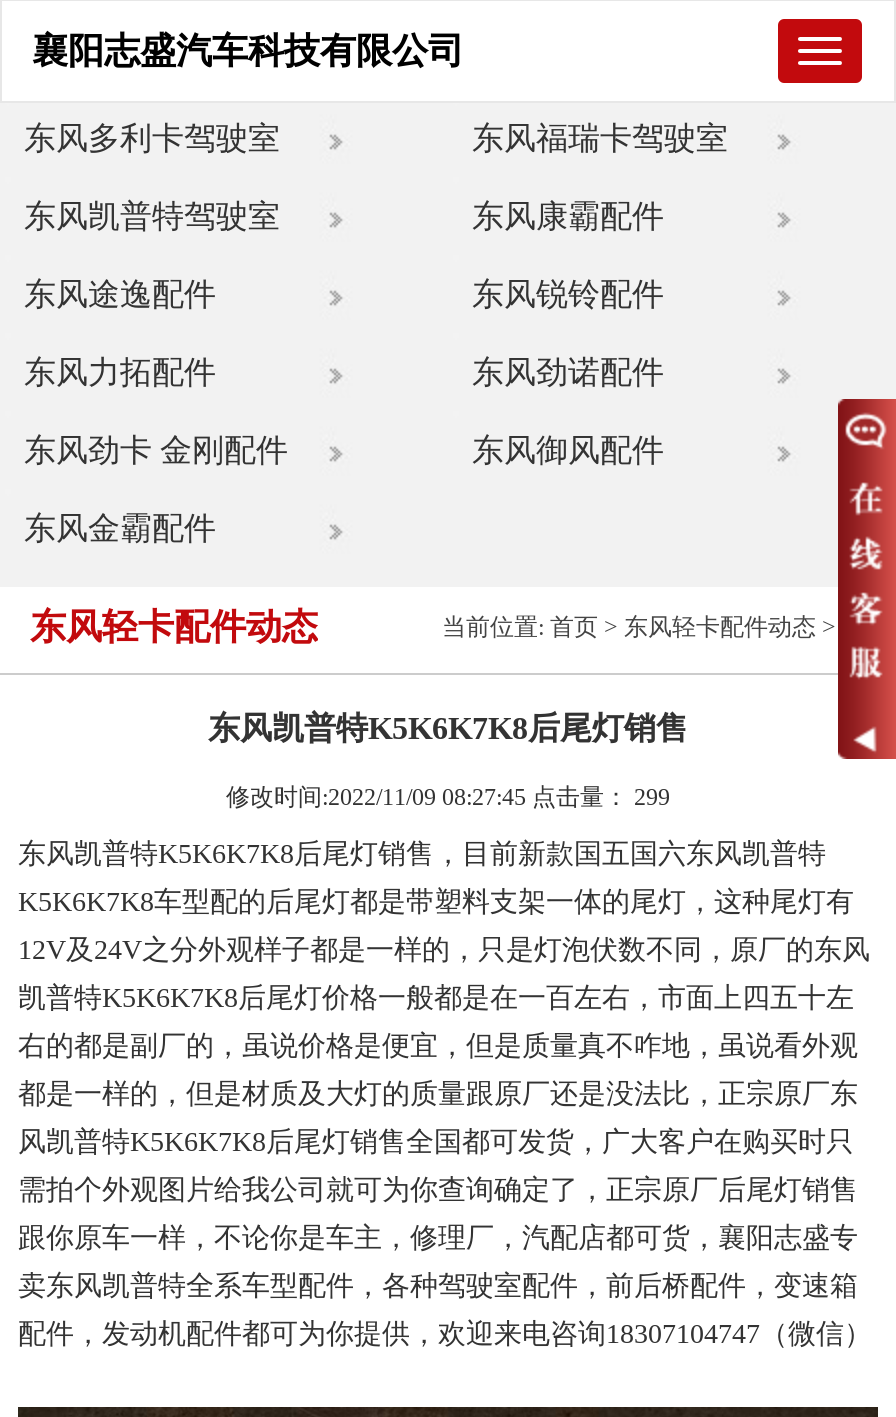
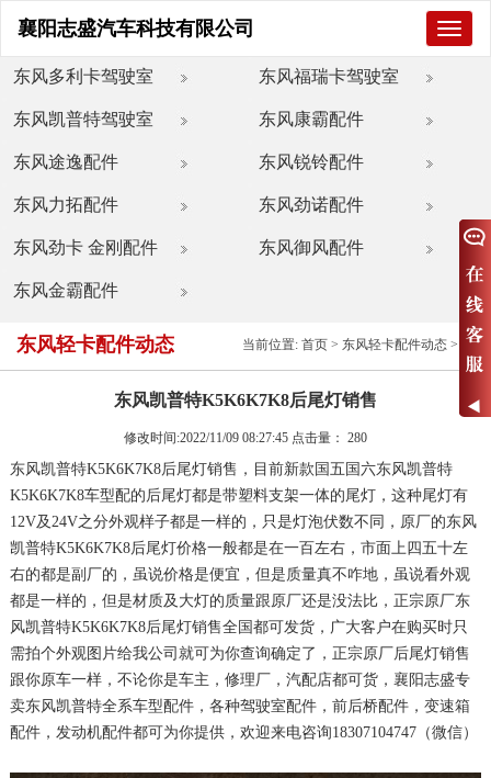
[226,783,670,811] 修改时间:2022/11/09 08:27:45 点击量：299 -> [124,430,367,446] 修改时间:2022/11/09 08:27:45 点击量：280

